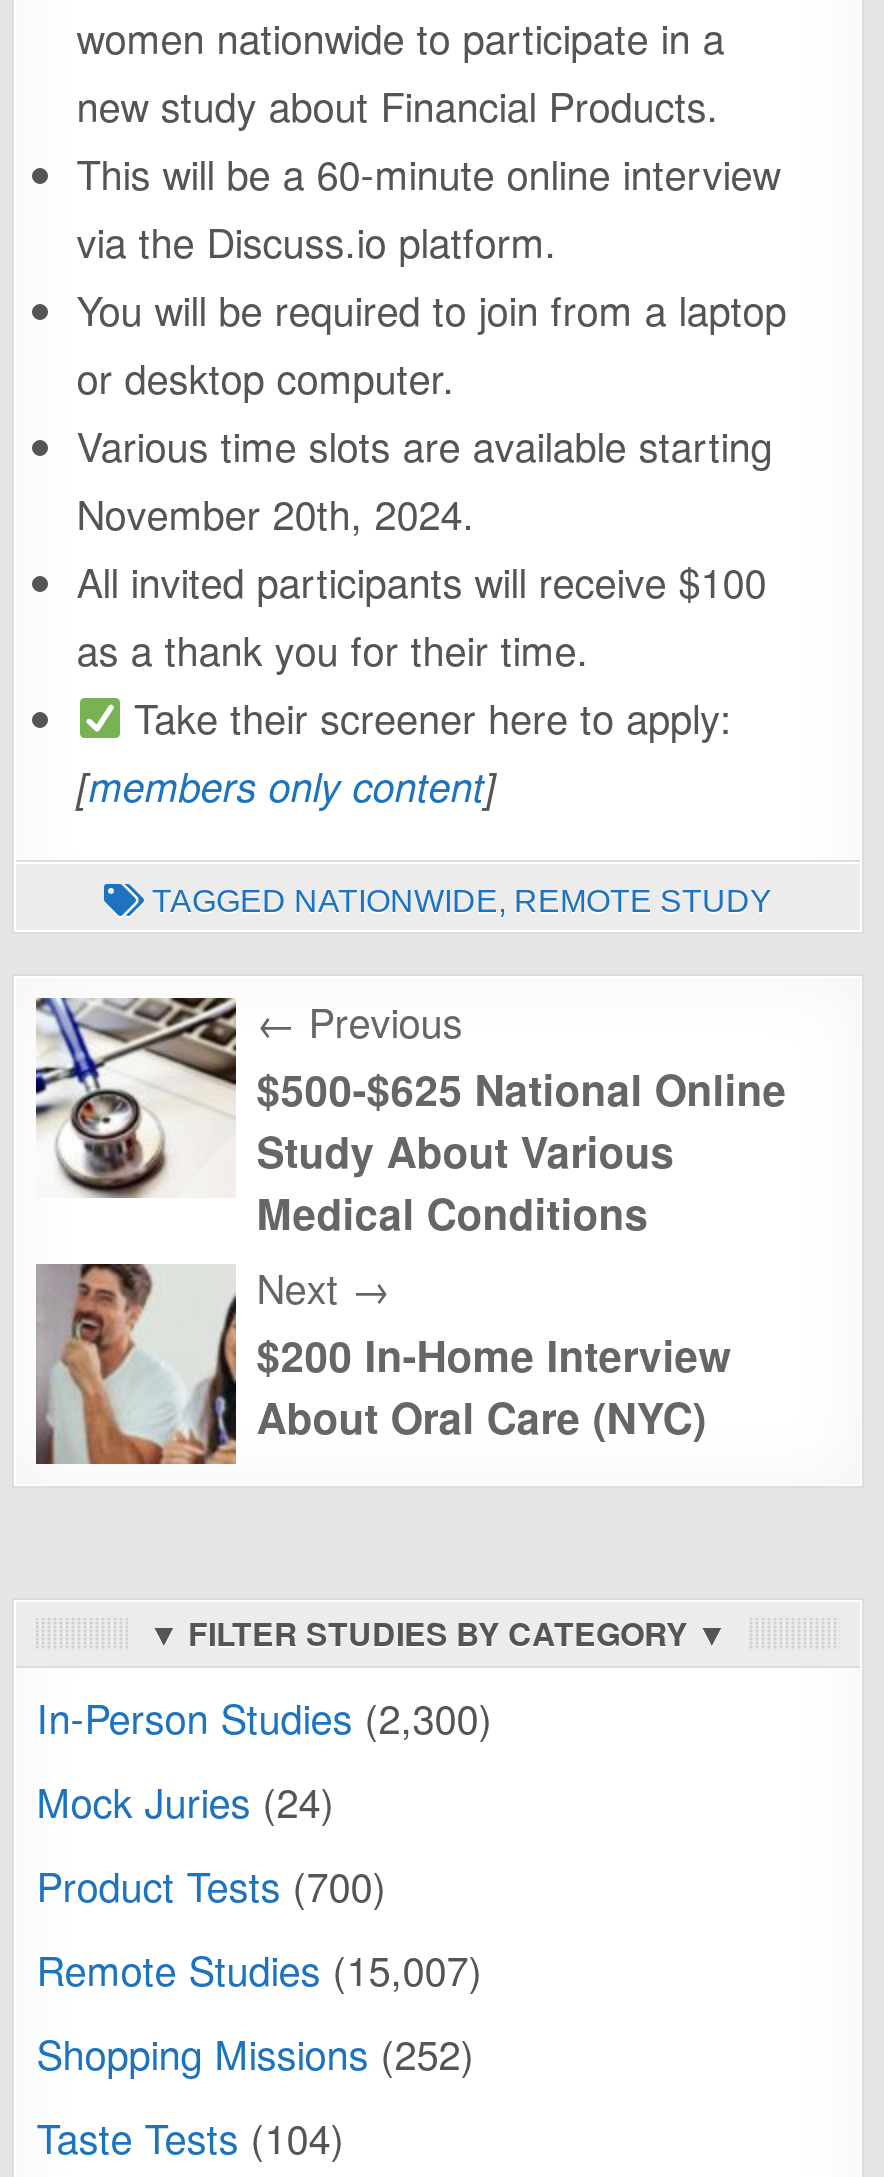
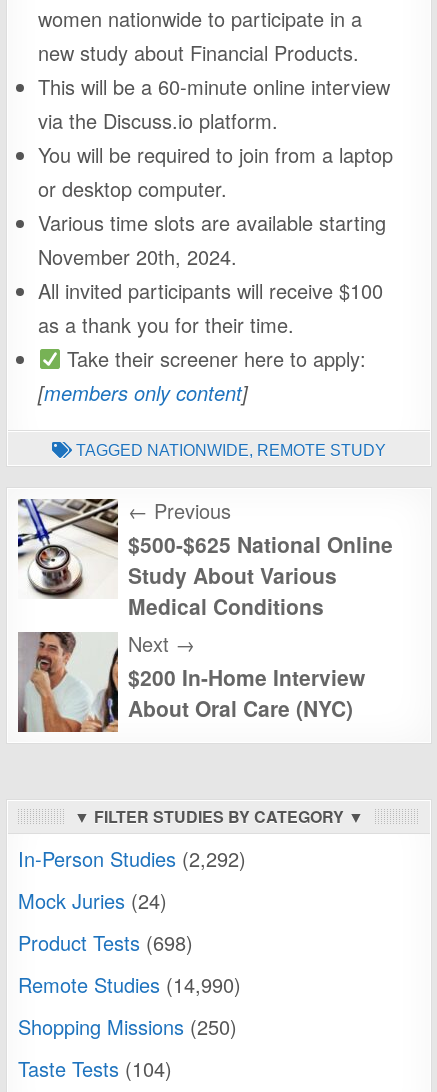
[36,1688,492,1746] In-Person Studies (2,300) -> [18,844,246,873] In-Person Studies (2,292)
[36,1856,386,1914] Product Tests (700) -> [18,928,193,957] Product Tests (698)
[36,1940,482,1998] Remote Studies (15,007) -> [18,970,241,999] Remote Studies (14,990)
[36,2024,474,2082] Shopping Missions (252) -> [18,1012,237,1041] Shopping Missions (250)

